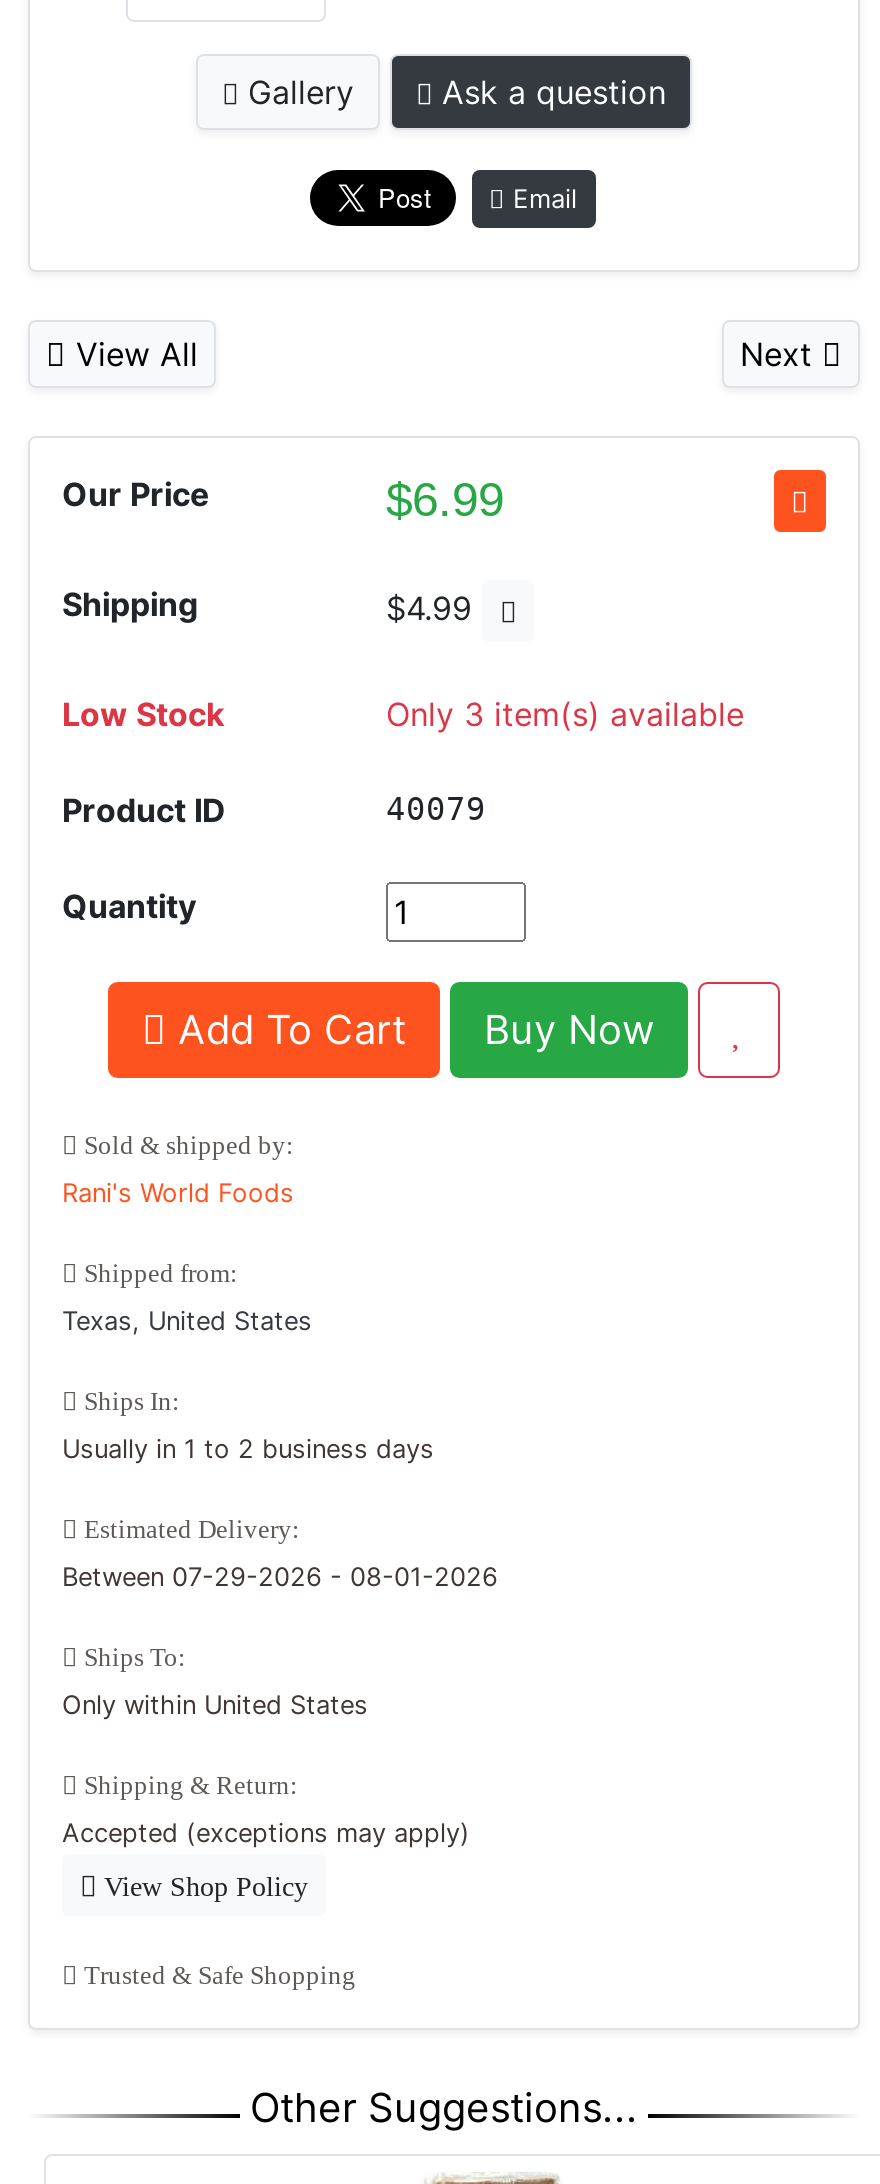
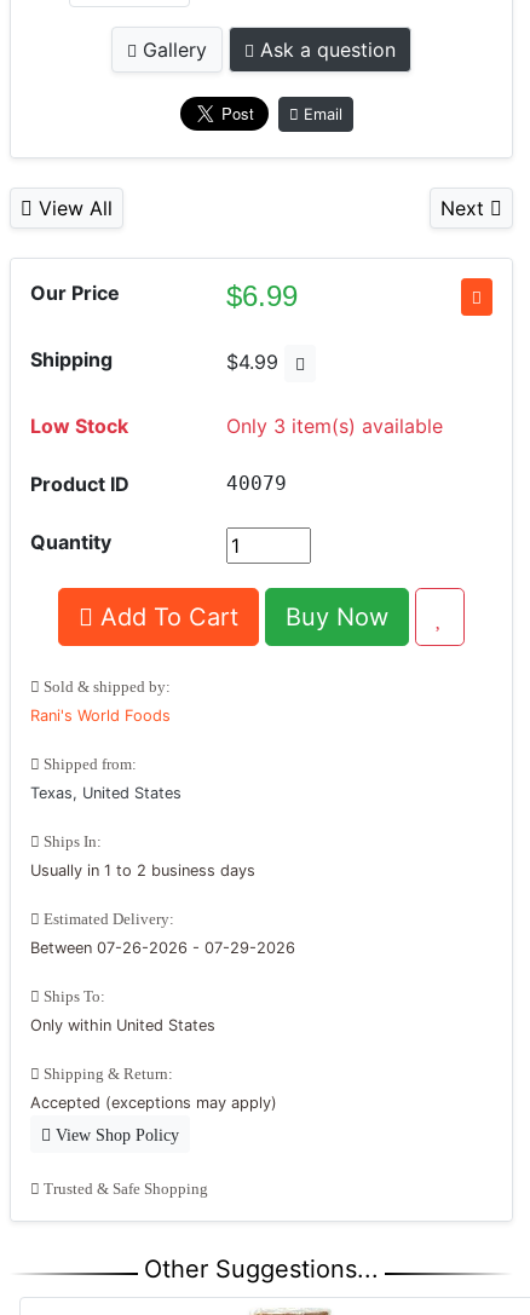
[62,1561,498,1591] Between 07-29-2026 - 08-01-2026 -> [30,938,295,956] Between 07-26-2026 - 07-29-2026

